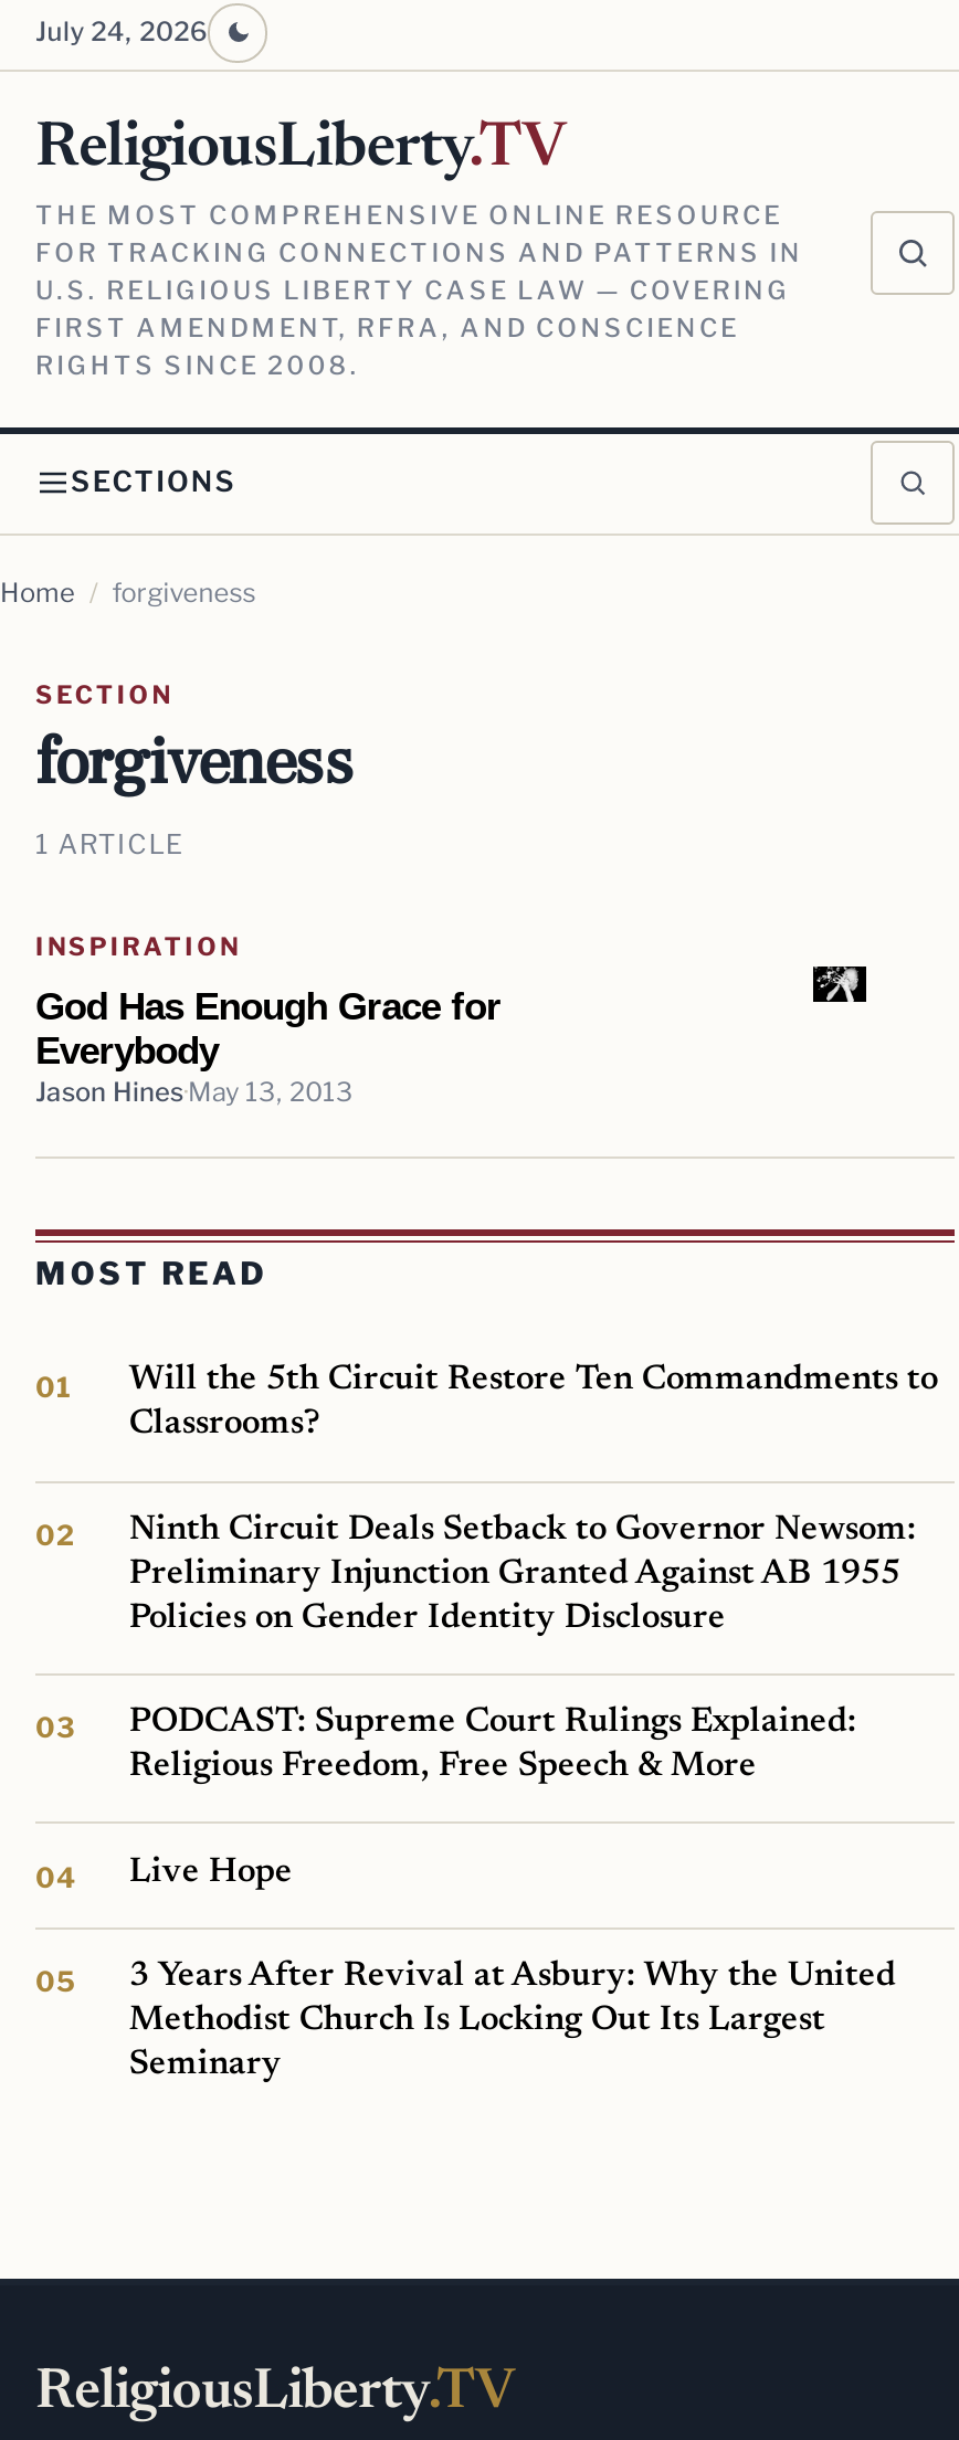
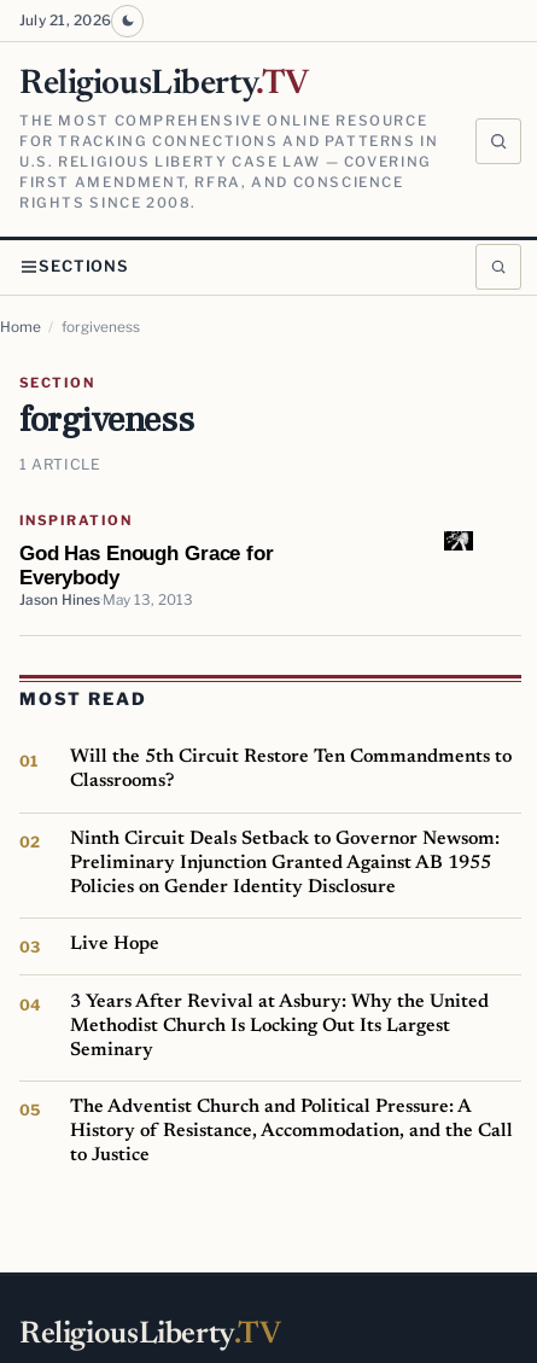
[35,17,208,48] July 24, 2026 -> [19,12,111,29] July 21, 2026
[129,1705,856,1784] PODCAST: Supreme Court Rulings Explained: | Religious Freedom, Free Speech & More -> none
moved [129,1854,896,2082] -> [70,935,489,1059]: Live Hope | 3 Years After Revival at Asbury: Why the United | Methodist Church Is Locking Out Its Largest | Seminary
none -> [70,1097,513,1165] The Adventist Church and Political Pressure: A | History of Resistance, Accommodation, and the Call | to Justice

